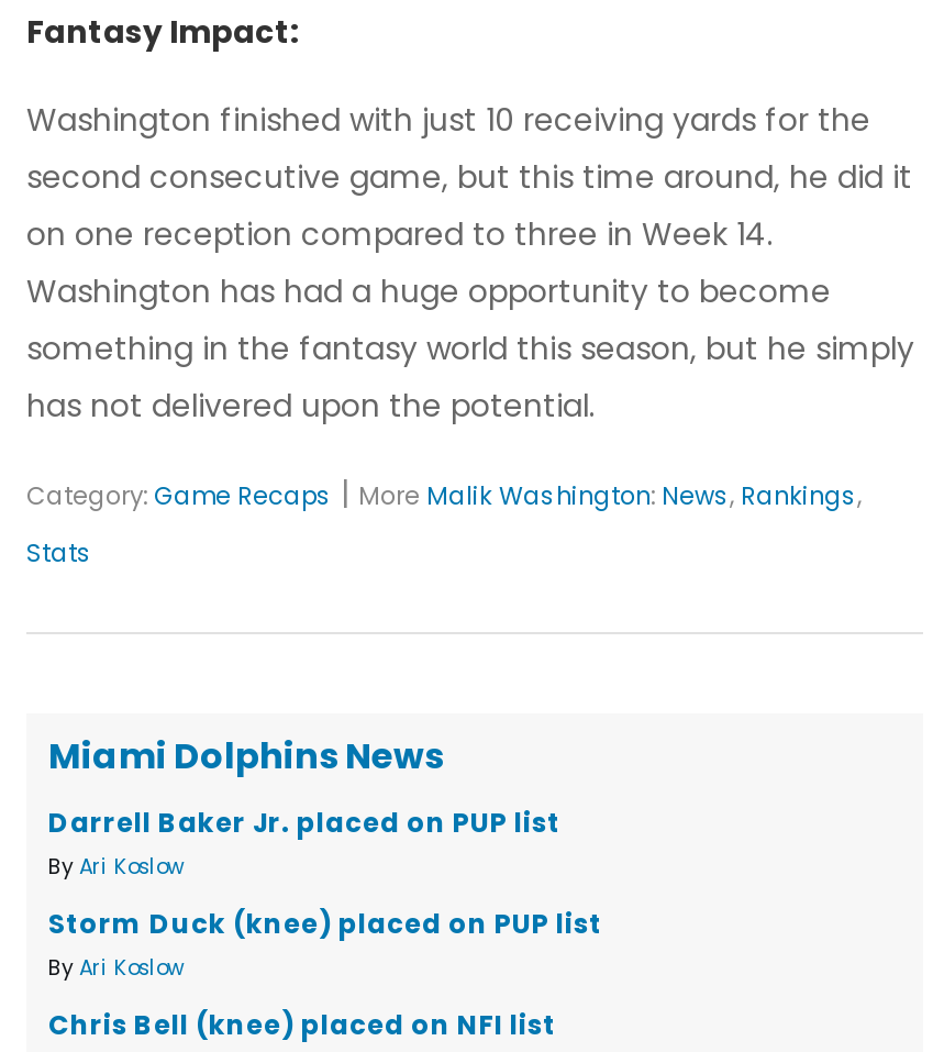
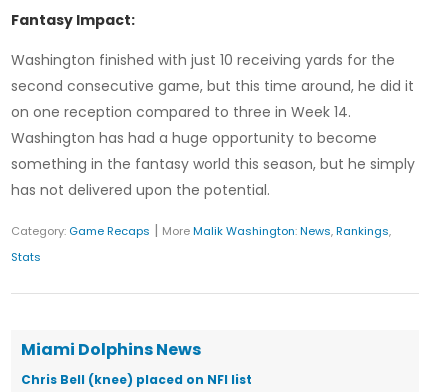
[48,804,602,983] Darrell Baker Jr. placed on PUP list | By Ari Koslow | Storm Duck (knee) placed on PUP list | By Ari Koslow -> none

